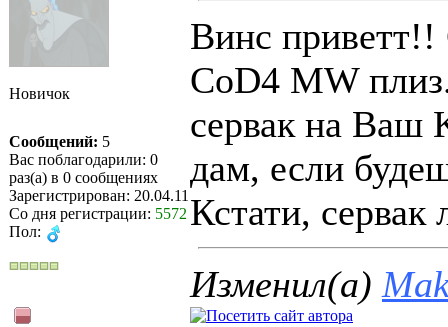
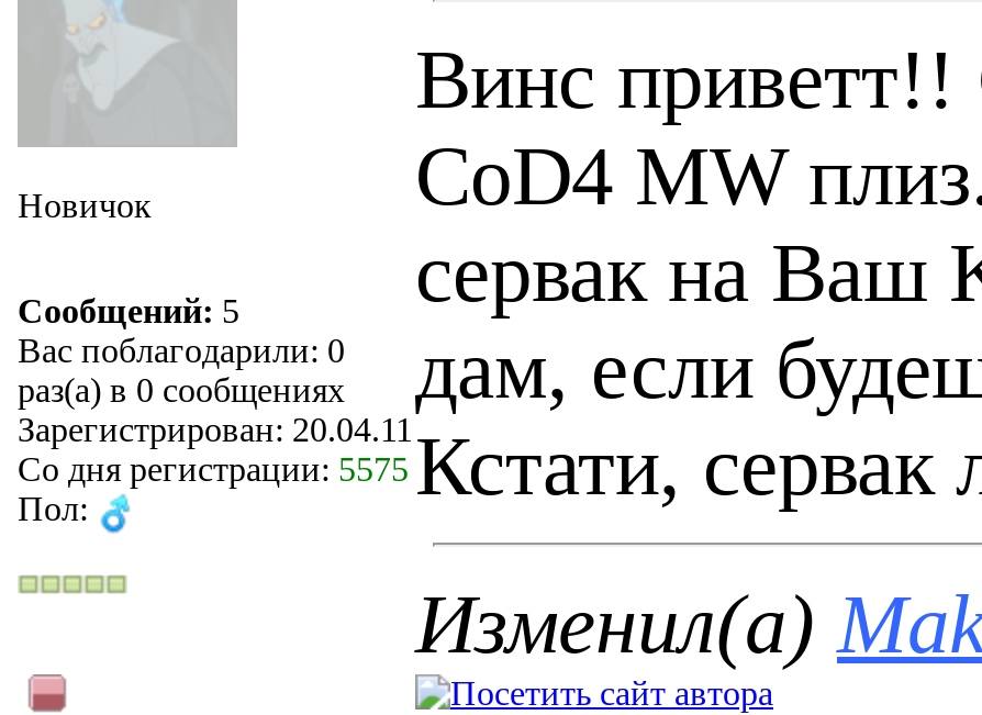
[9,205,187,222] Со дня регистрации: 5572 -> [18,451,409,488] Со дня регистрации: 5575

